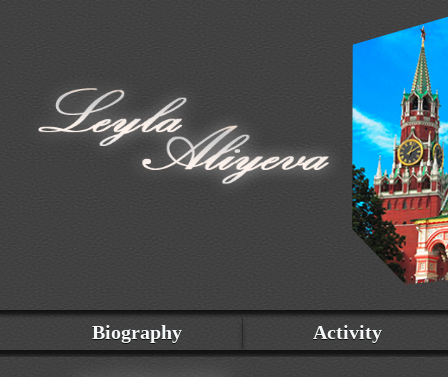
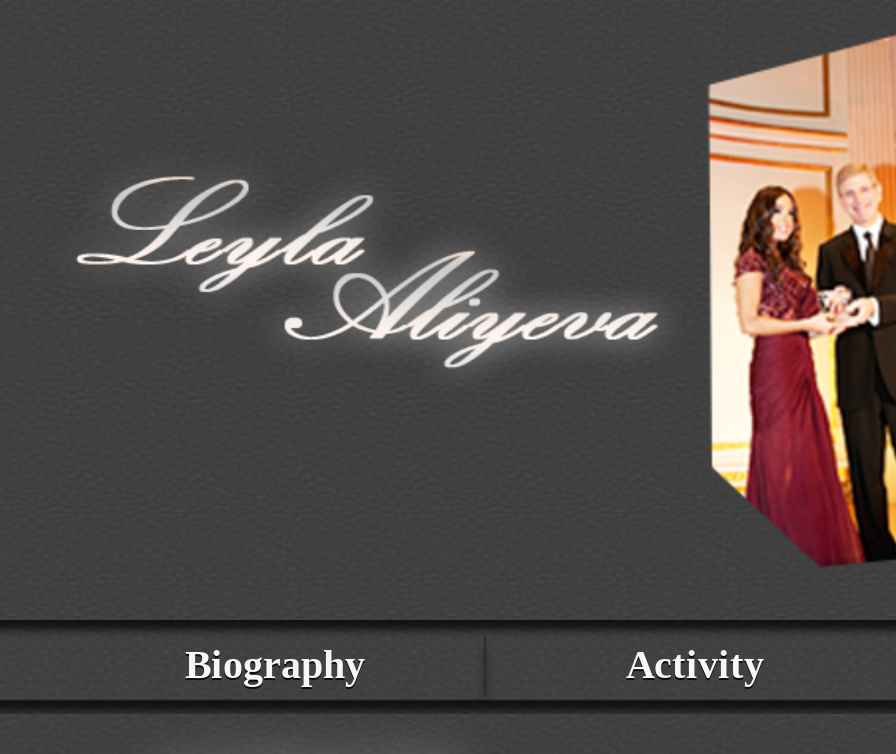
[351,16,445,284] [image] -> [704,34,890,566] [image]

